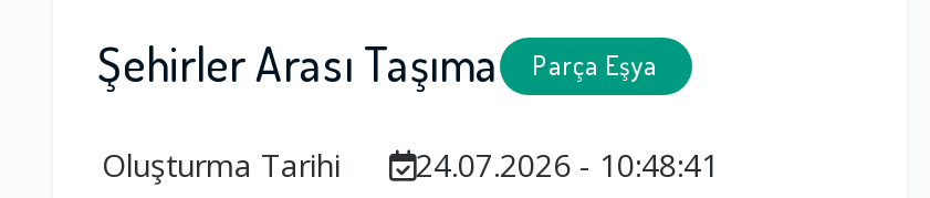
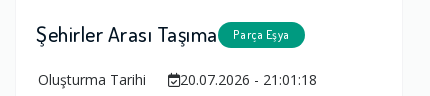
[102,145,719,187] Oluşturma Tarihi 24.07.2026 - 10:48:41 -> [38,70,317,89] Oluşturma Tarihi 20.07.2026 - 21:01:18

